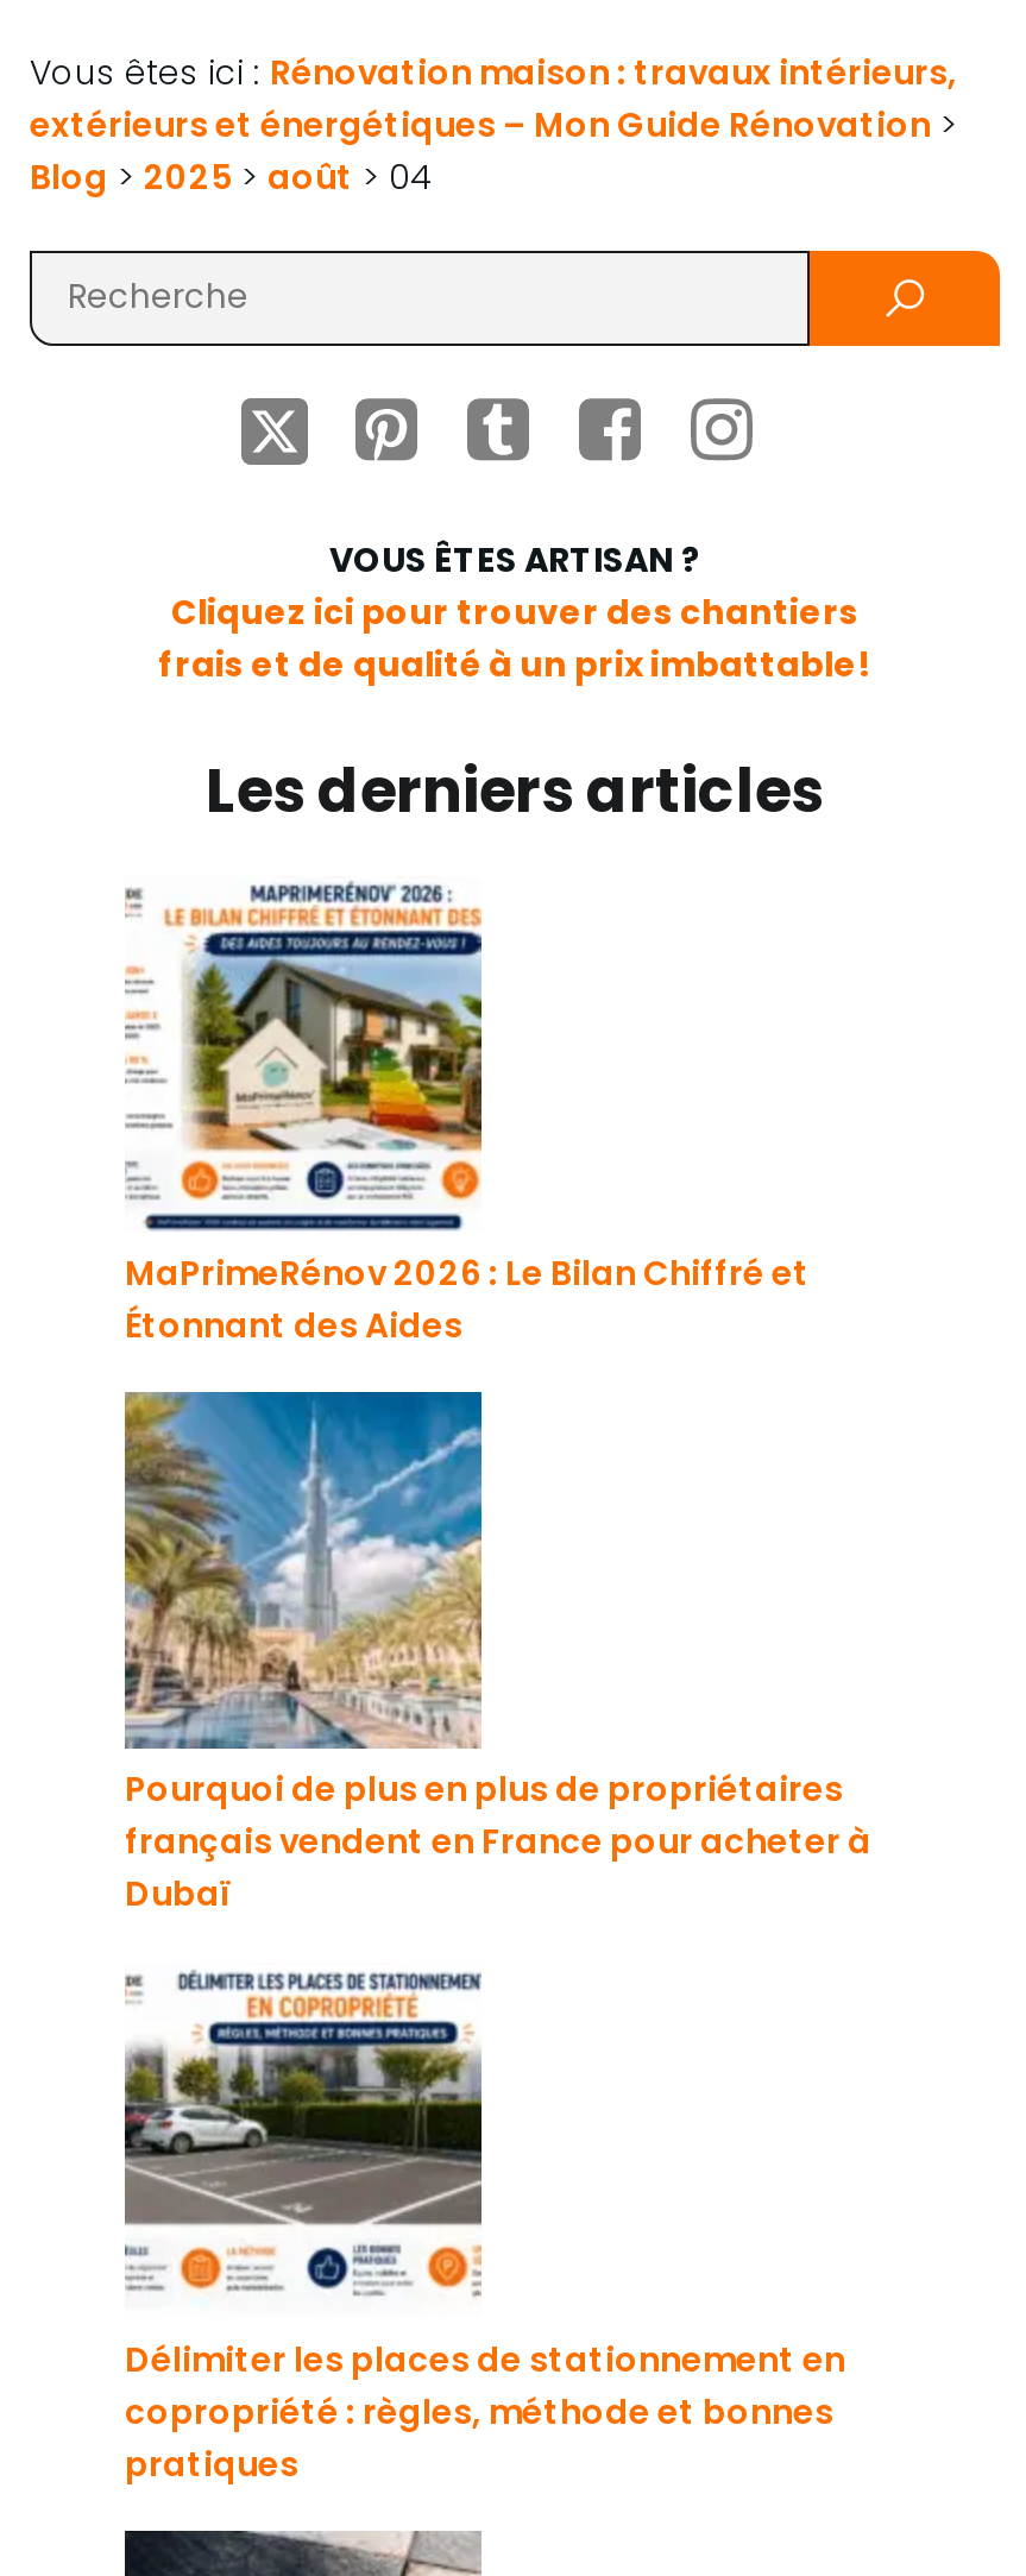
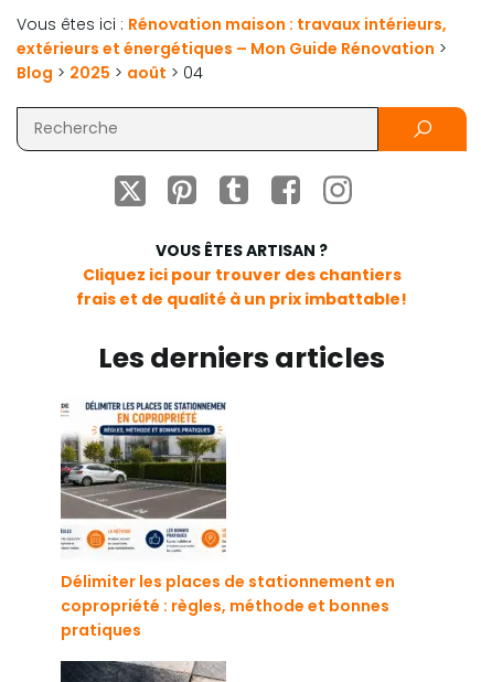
[125,886,810,1349] [image] | MaPrimeRénov 2026 : Le Bilan Chiffré et | Étonnant des Aides -> none
[122,1390,871,1918] [image] | Pourquoi de plus en plus de propriétaires | français vendent en France pour acheter à | Dubaï -> none

